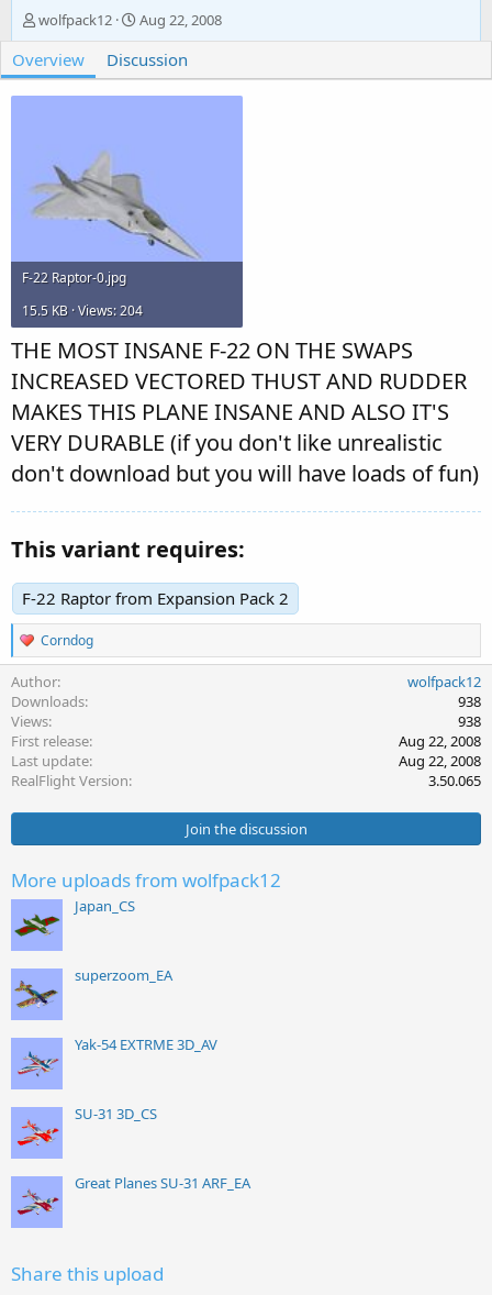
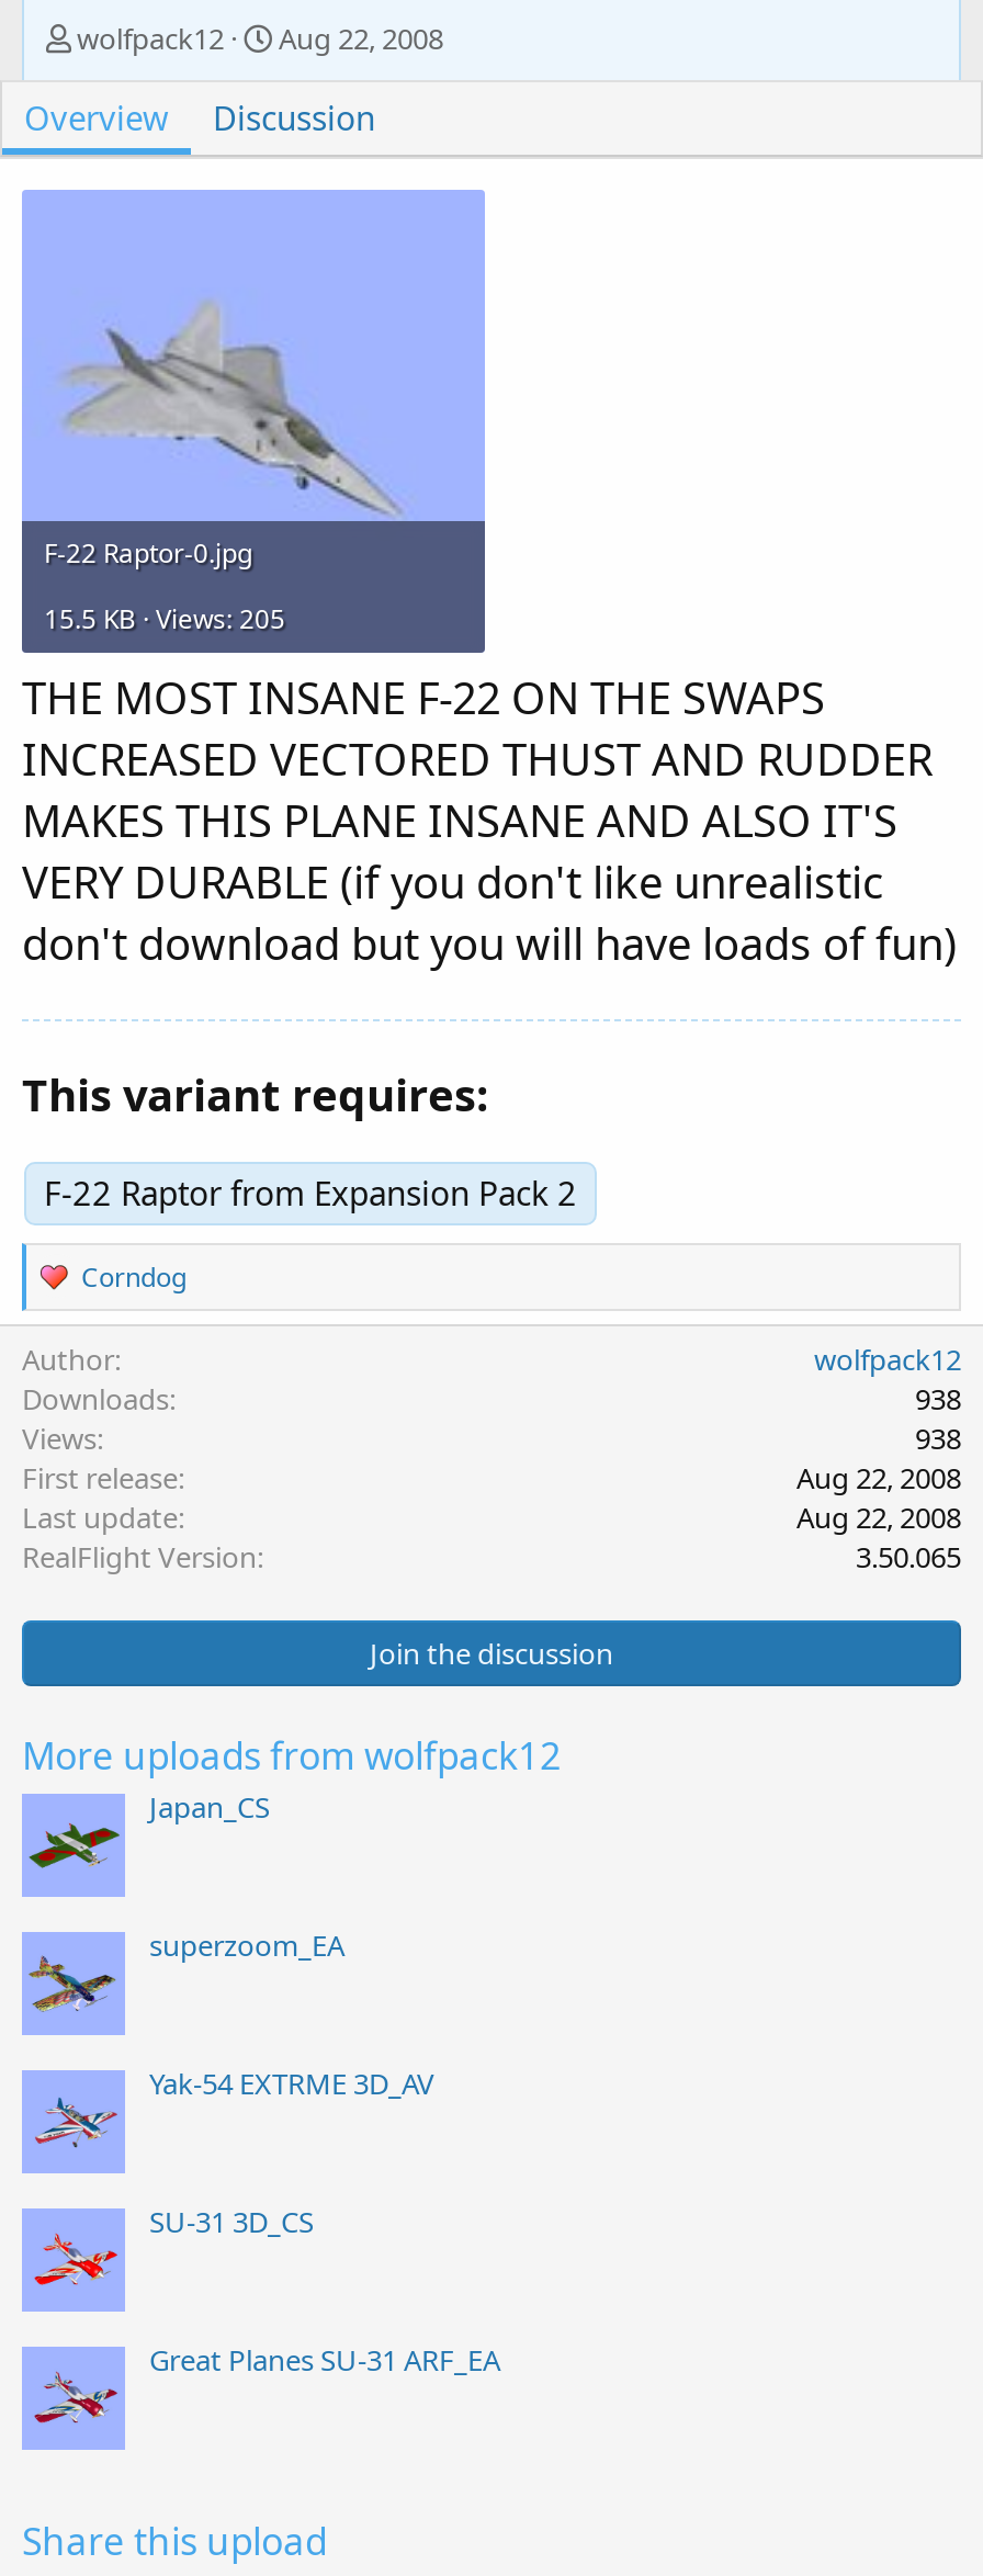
[22,301,143,320] 15.5 KB · Views: 204 -> [44,600,285,637] 15.5 KB · Views: 205

